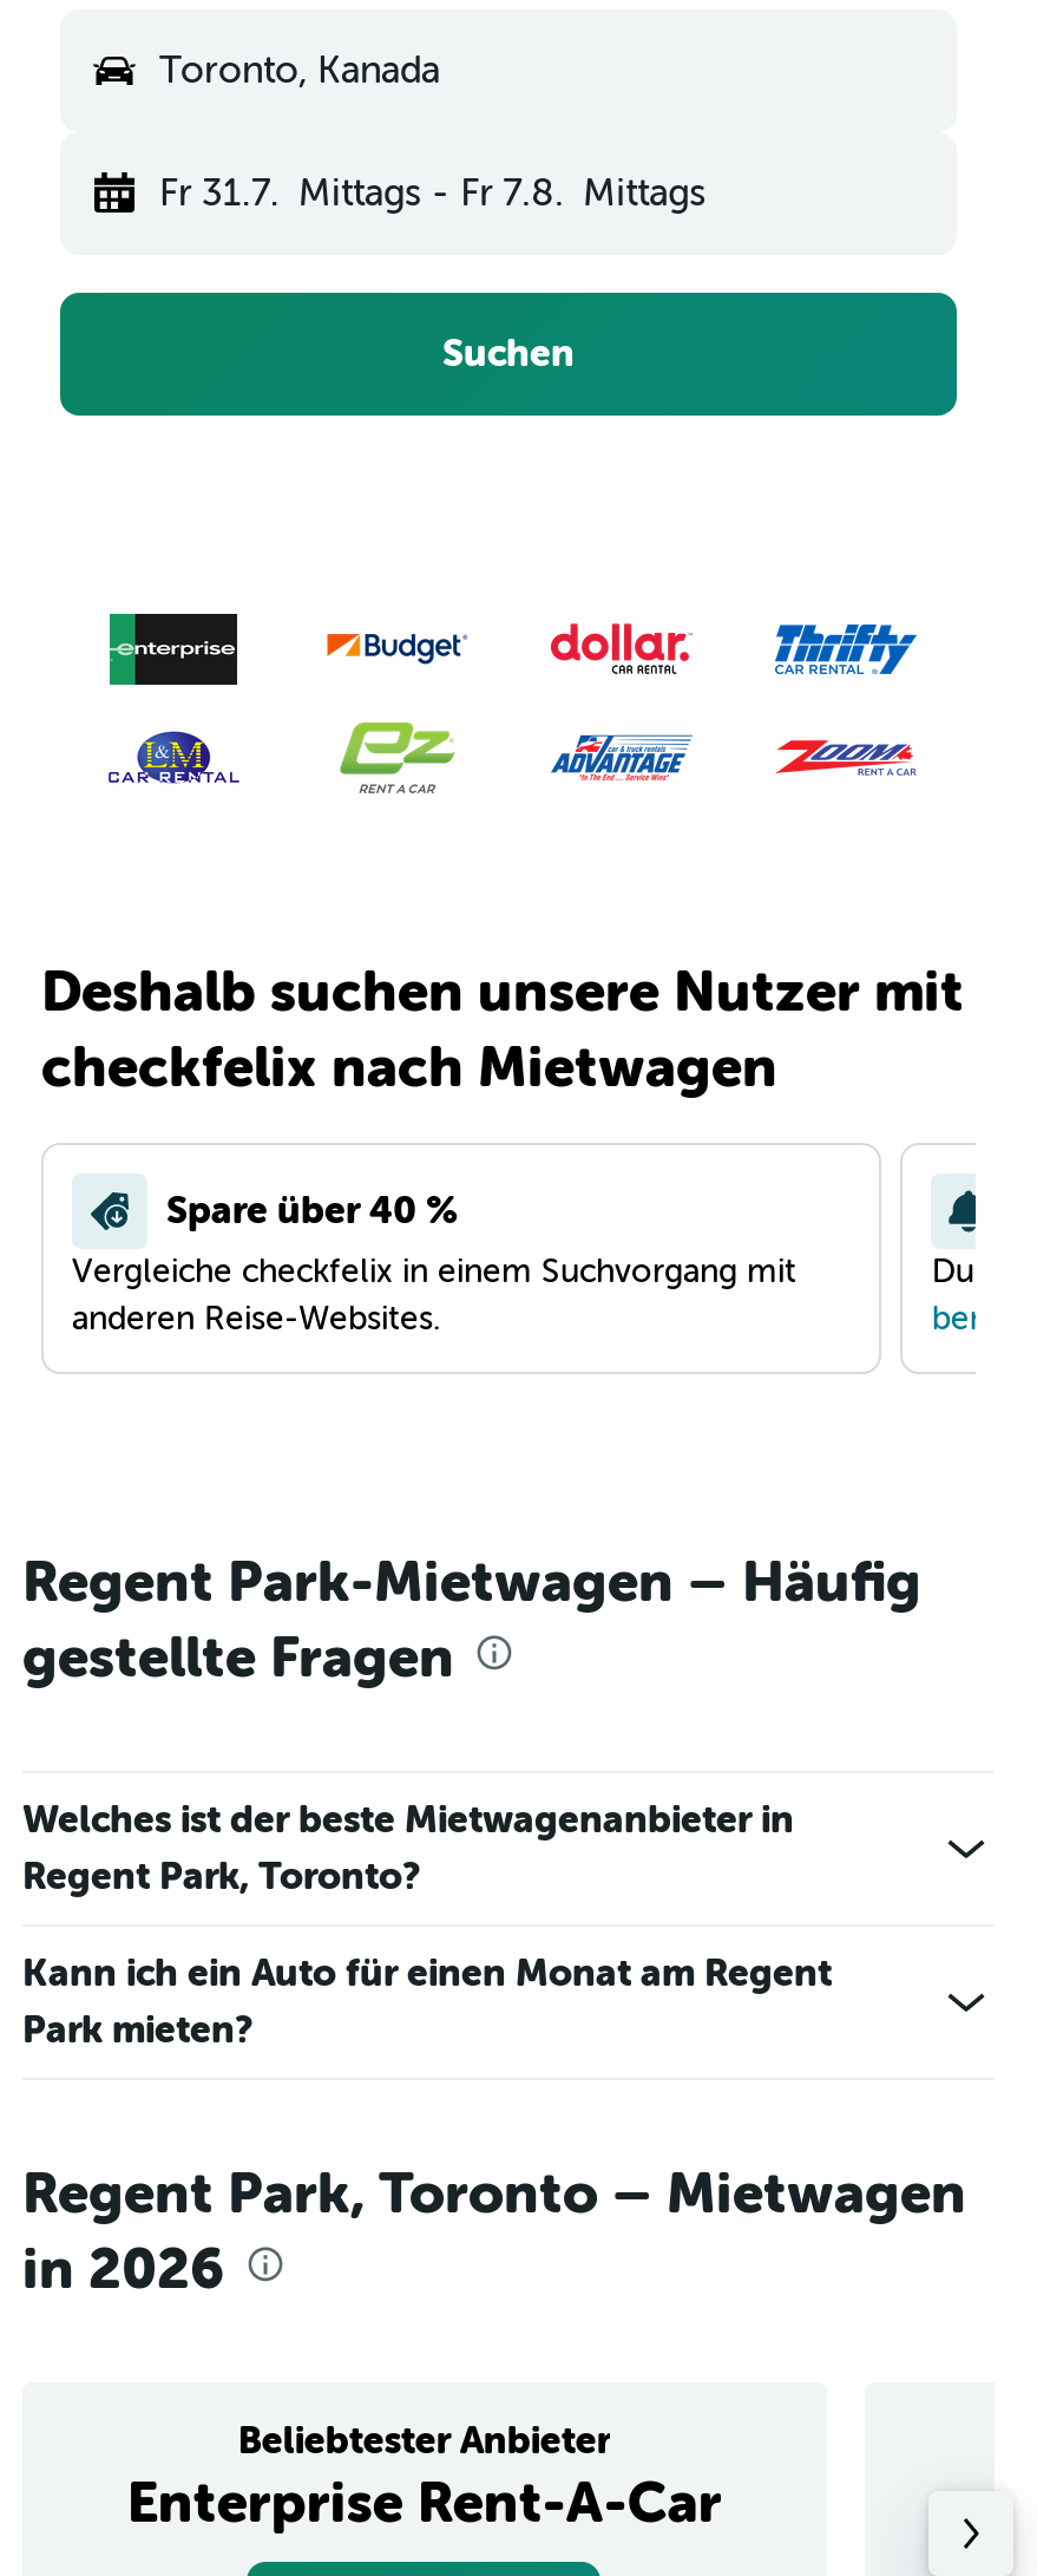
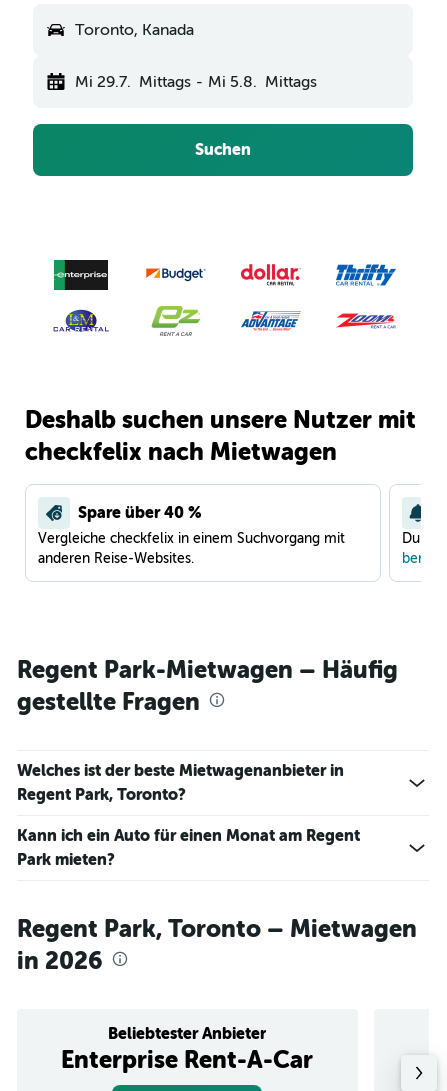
[159,172,706,215] Fr 31.7. Mittags - Fr 7.8. Mittags -> [75,73,317,91] Mi 29.7. Mittags - Mi 5.8. Mittags

